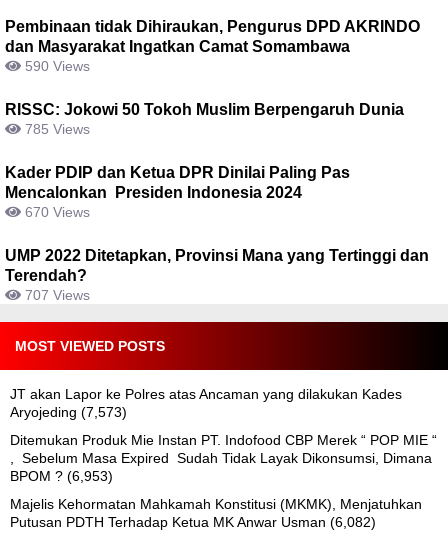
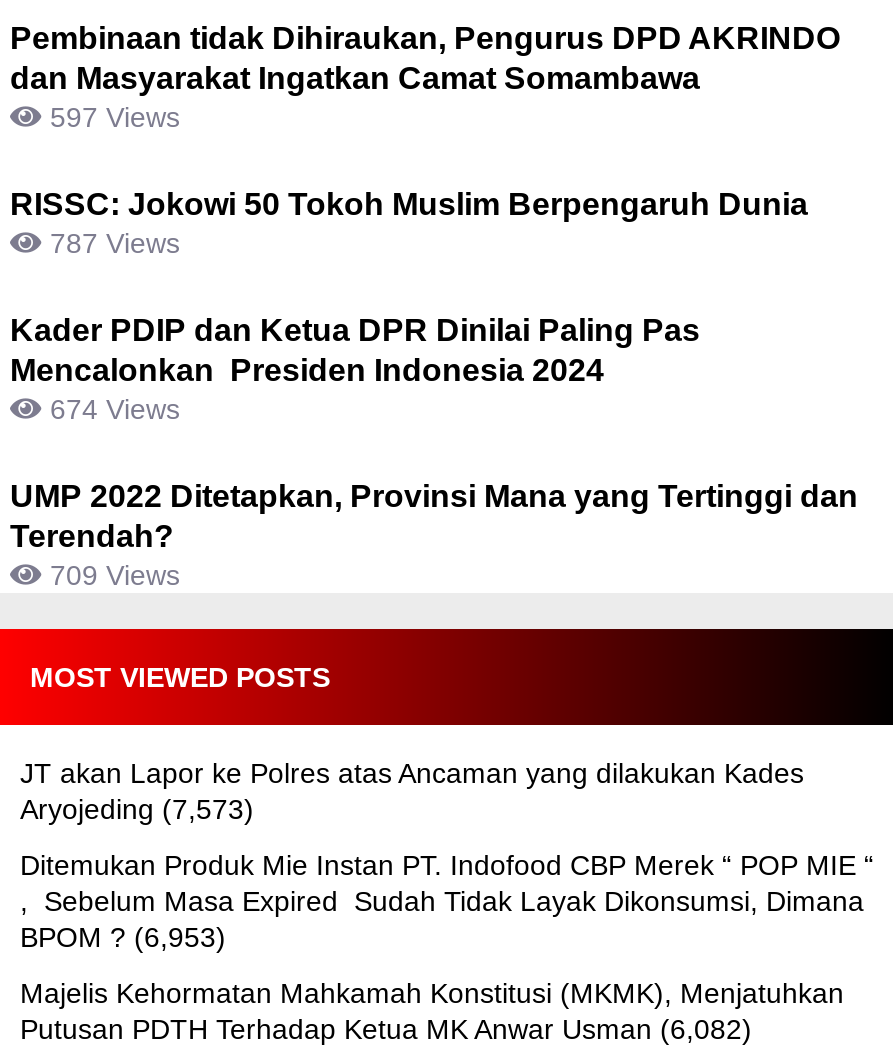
[21,58,90,74] 590 Views -> [42,101,180,133] 597 Views
[21,121,90,137] 785 Views -> [42,227,180,259] 787 Views
[21,204,90,220] 670 Views -> [42,393,180,425] 674 Views
[21,287,90,303] 707 Views -> [42,559,180,591] 709 Views

